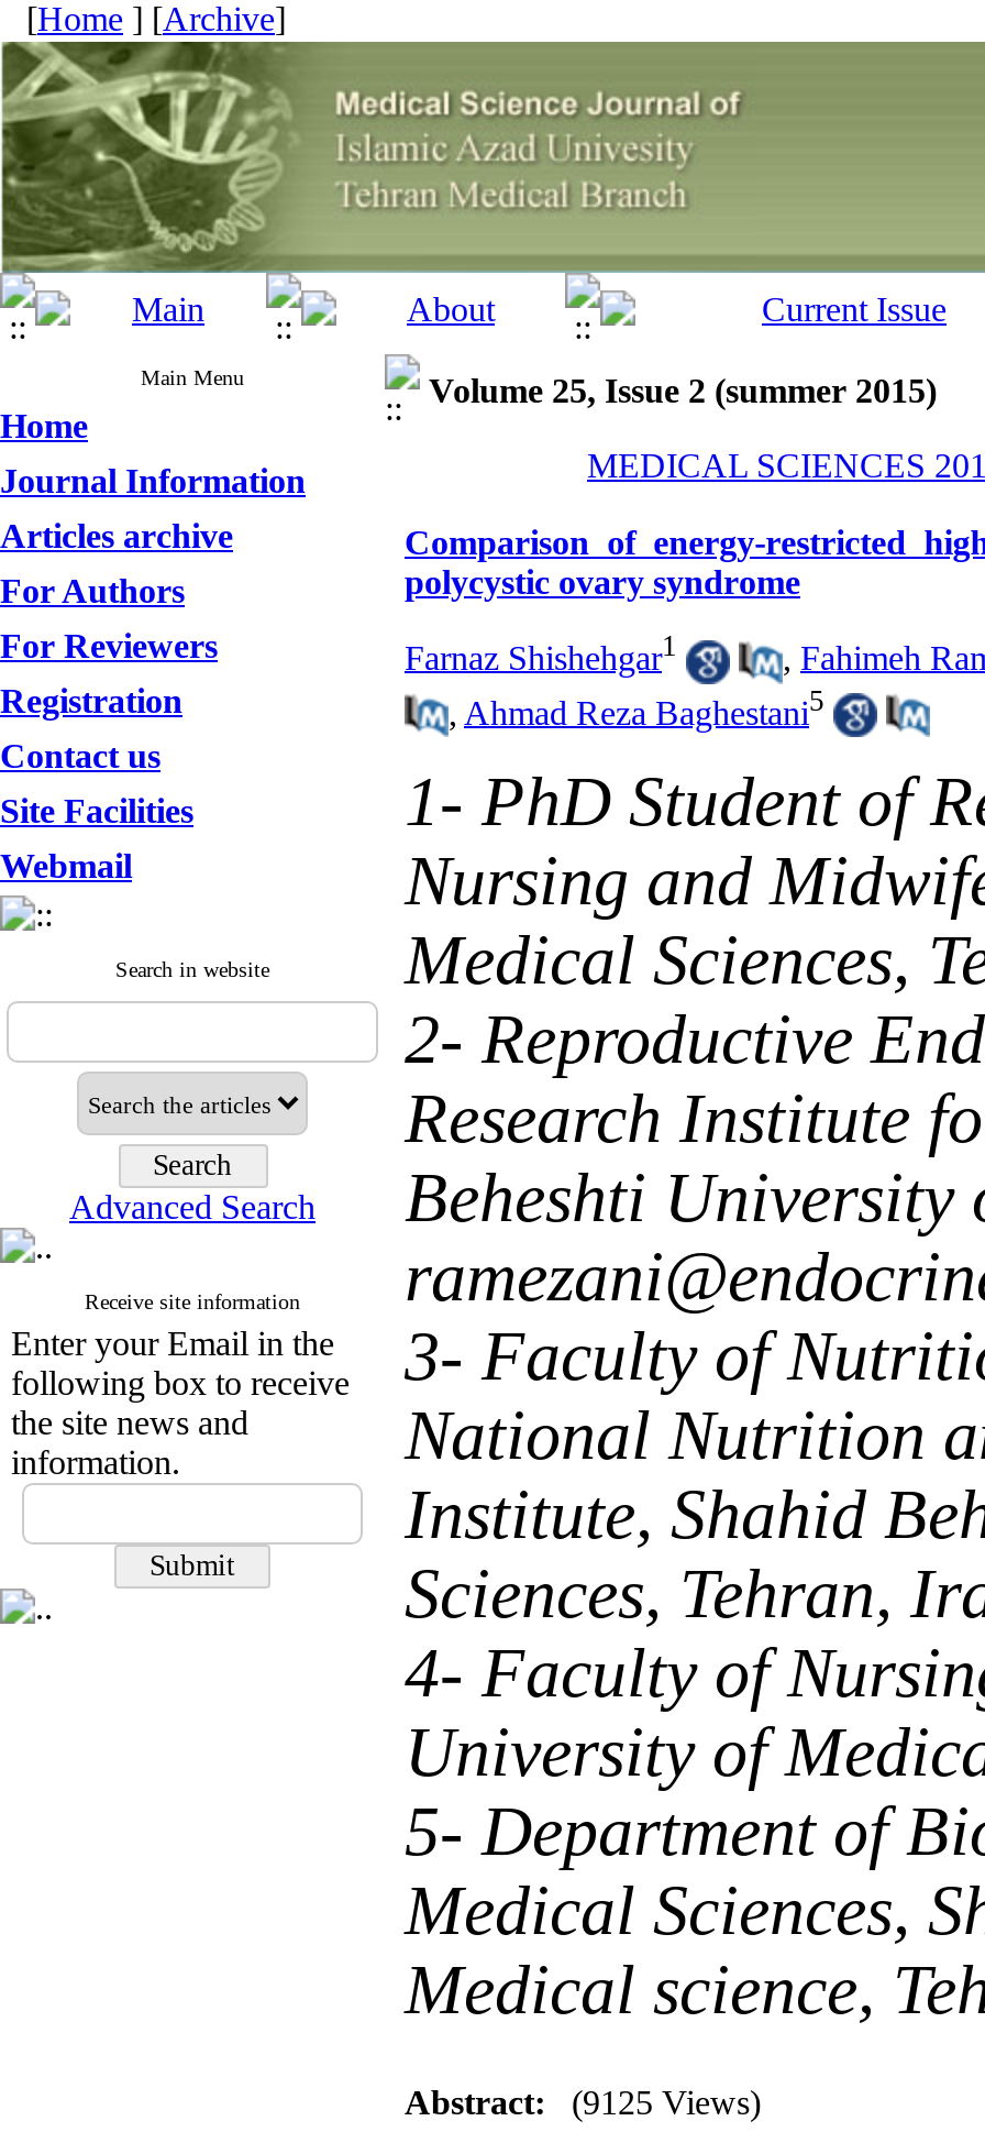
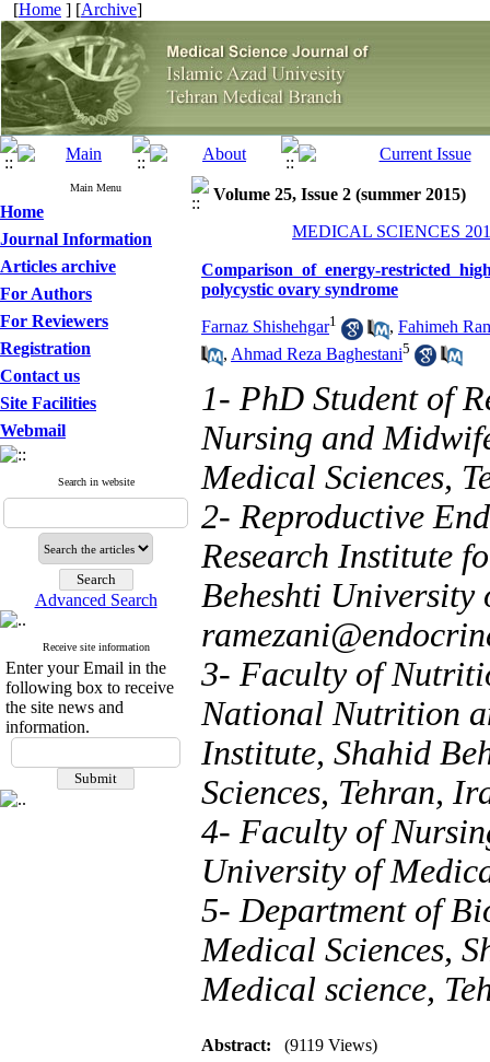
[405,2084,761,2121] Abstract: (9125 Views) -> [201,1036,377,1054] Abstract: (9119 Views)

